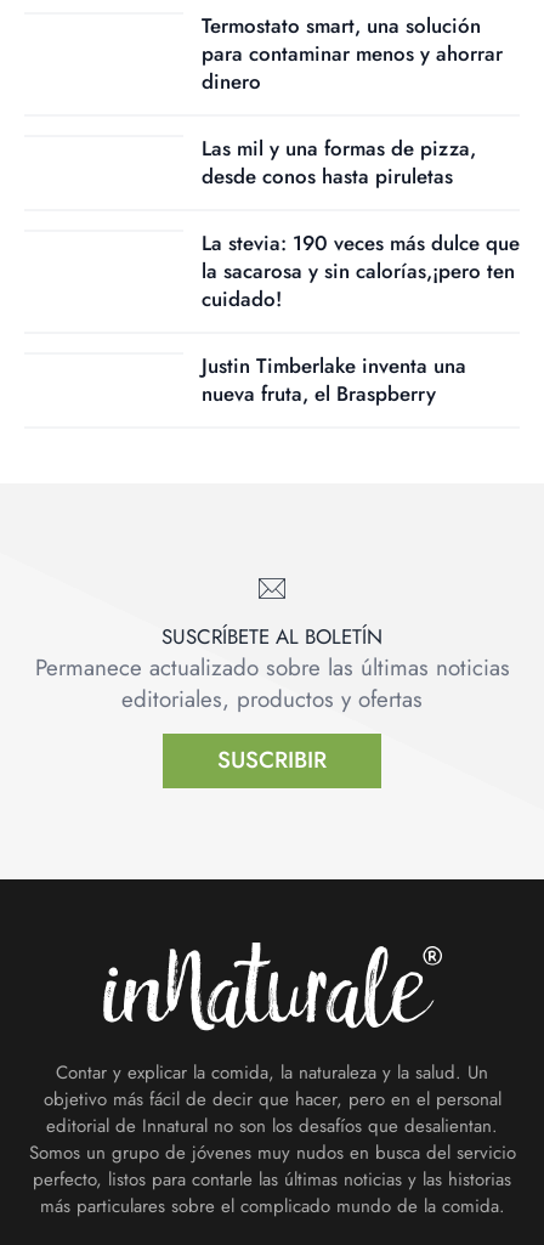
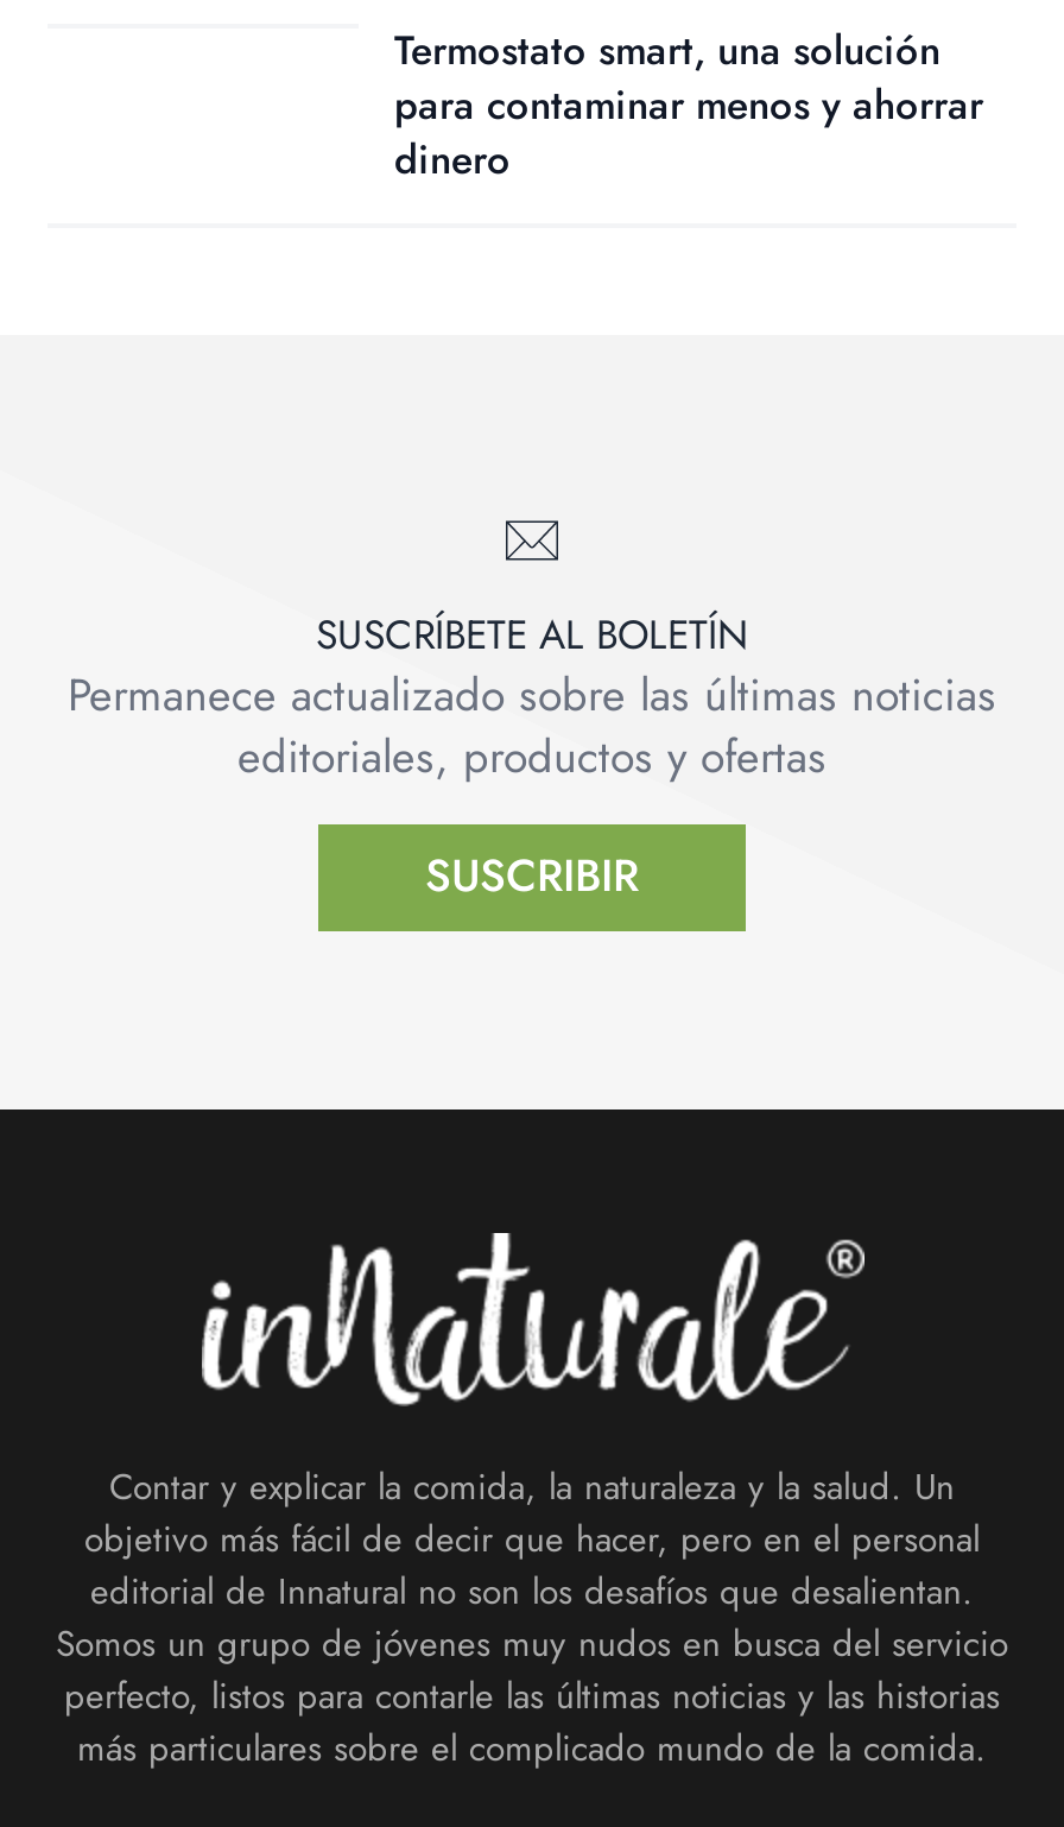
[202,134,520,408] Las mil y una formas de pizza, | desde conos hasta piruletas | La stevia: 190 veces más dulce que | la sacarosa y sin calorías,¡pero ten | cuidado! | Justin Timberlake inventa una | nueva fruta, el Braspberry -> none

